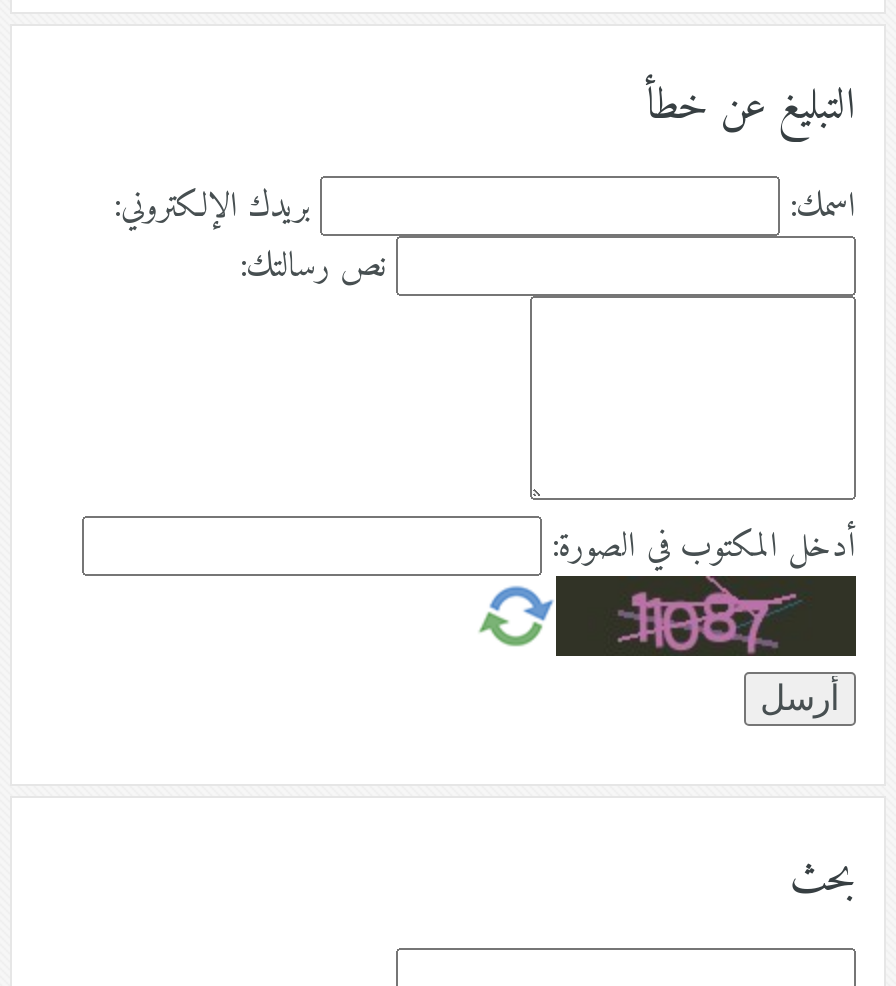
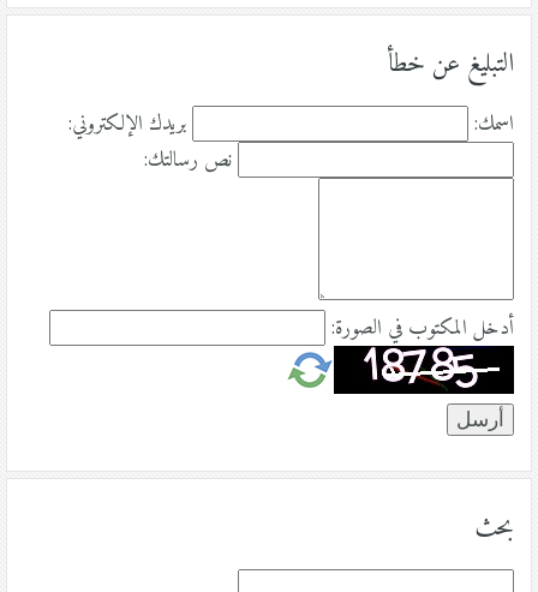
[556,582,856,656] [image] -> [335,349,513,393] [image]

